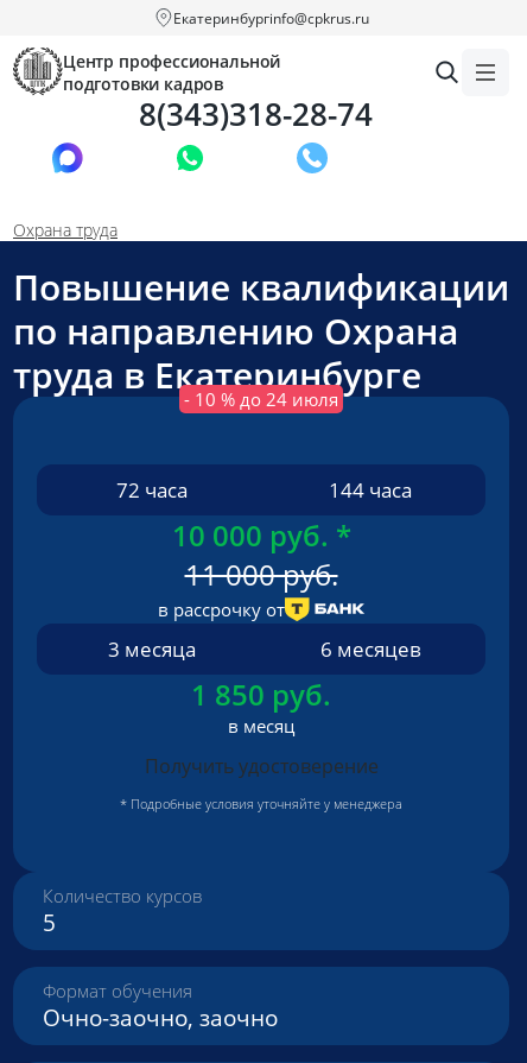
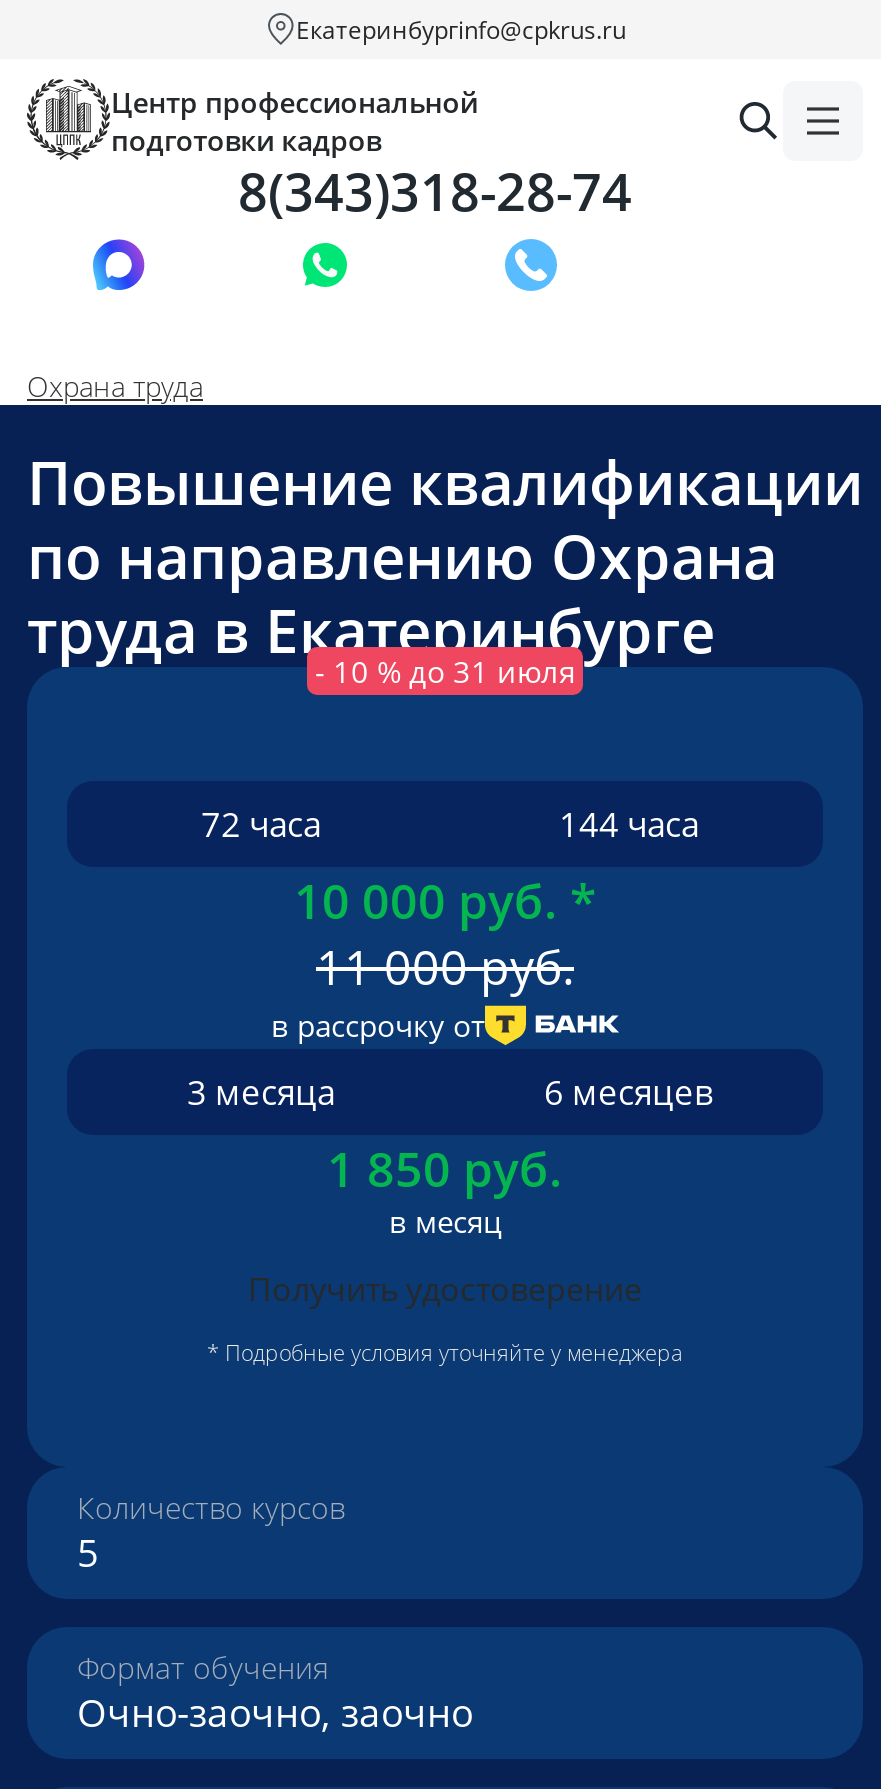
[13,351,421,411] труда в Екатеринбурге - 10 % до 24 июля -> [27,590,715,692] труда в Екатеринбурге - 10 % до 31 июля

